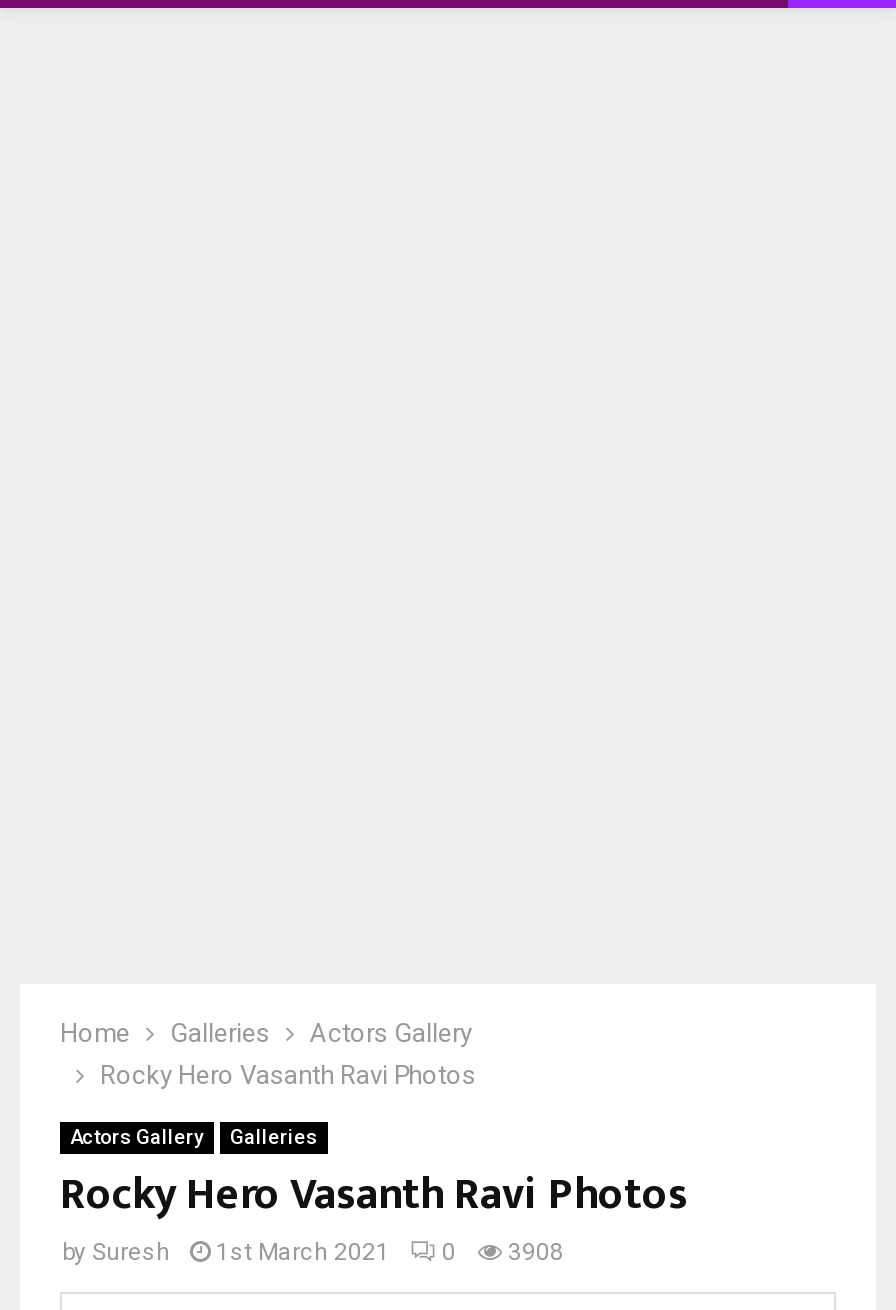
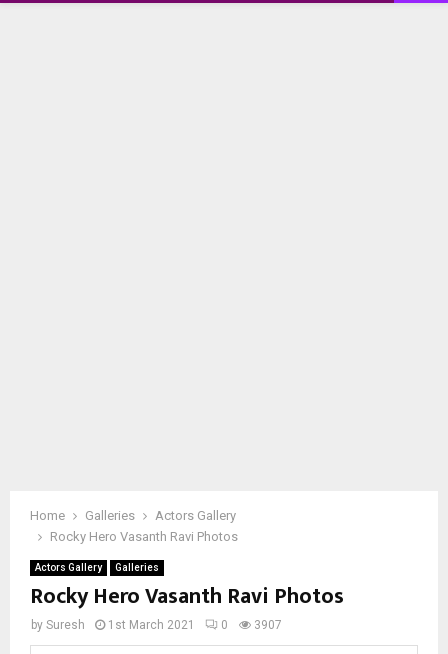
[62,1238,564,1266] by Suresh 1st March 2021 0 3908 -> [31,618,282,632] by Suresh 1st March 2021 0 3907

